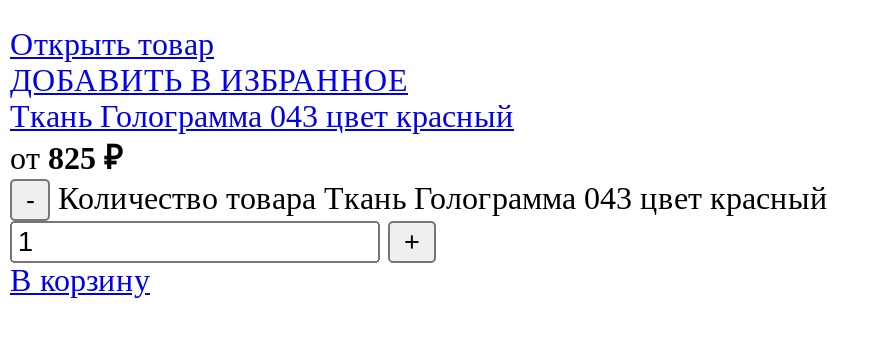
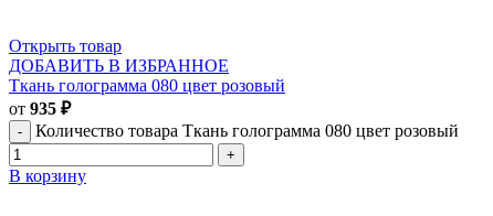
[10,99,514,133] Ткань Голограмма 043 цвет красный -> [9,76,285,95] Ткань голограмма 080 цвет розовый
[10,141,122,175] от 825 ₽ -> [9,99,71,118] от 935 ₽
[58,181,828,215] Количество товара Ткань Голограмма 043 цвет красный -> [35,121,459,140] Количество товара Ткань голограмма 080 цвет розовый

